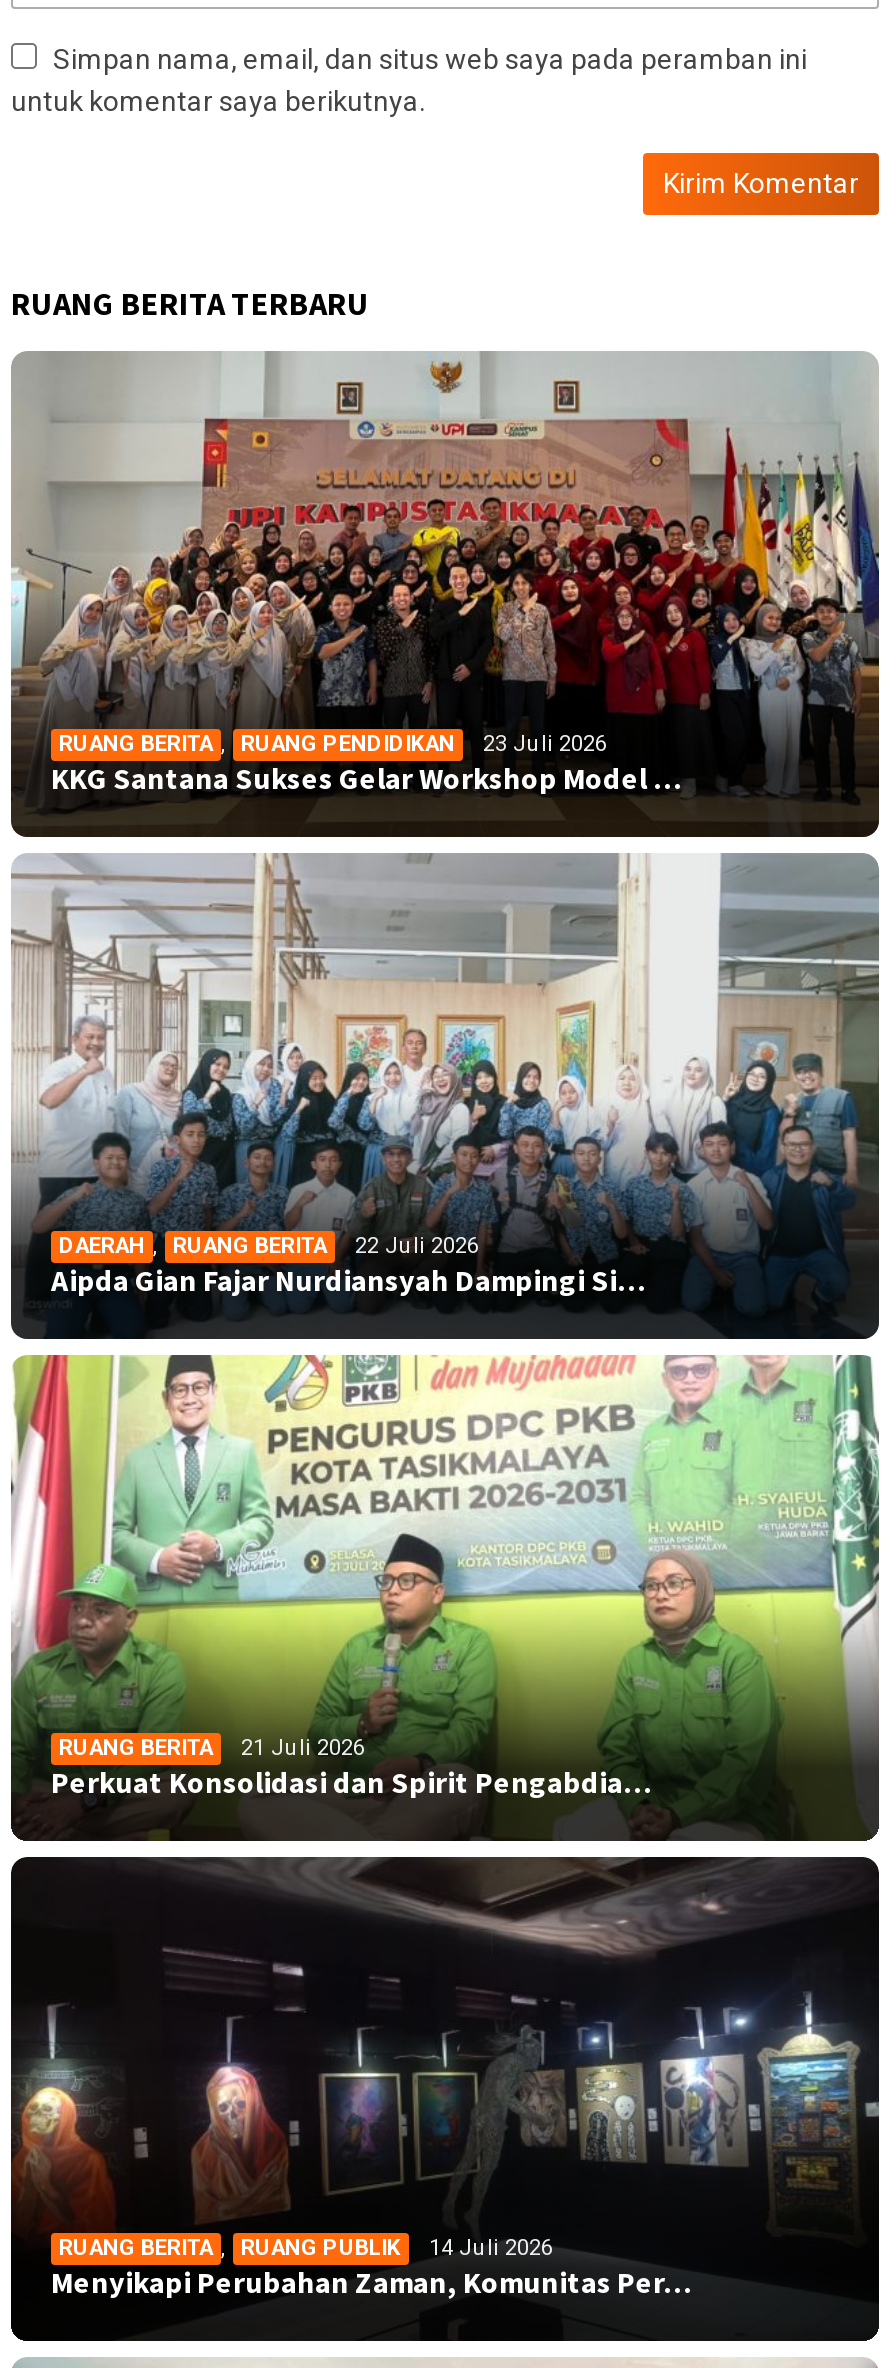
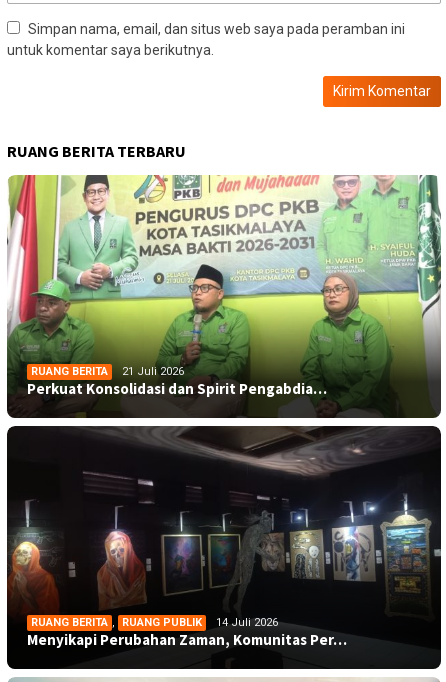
[11,349,879,837] [image] | RUANG BERITA , RUANG PENDIDIKAN | 23 Juli 2026 | KKG Santana Sukses Gelar Workshop Model … -> none
[9,853,879,1339] [image] | DAERAH , RUANG BERITA | 22 Juli 2026 | Aipda Gian Fajar Nurdiansyah Dampingi Si… -> none

